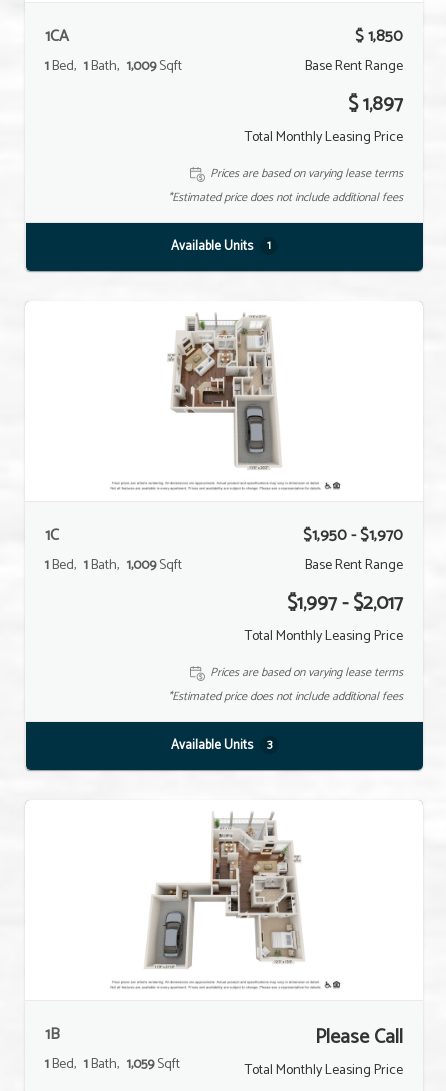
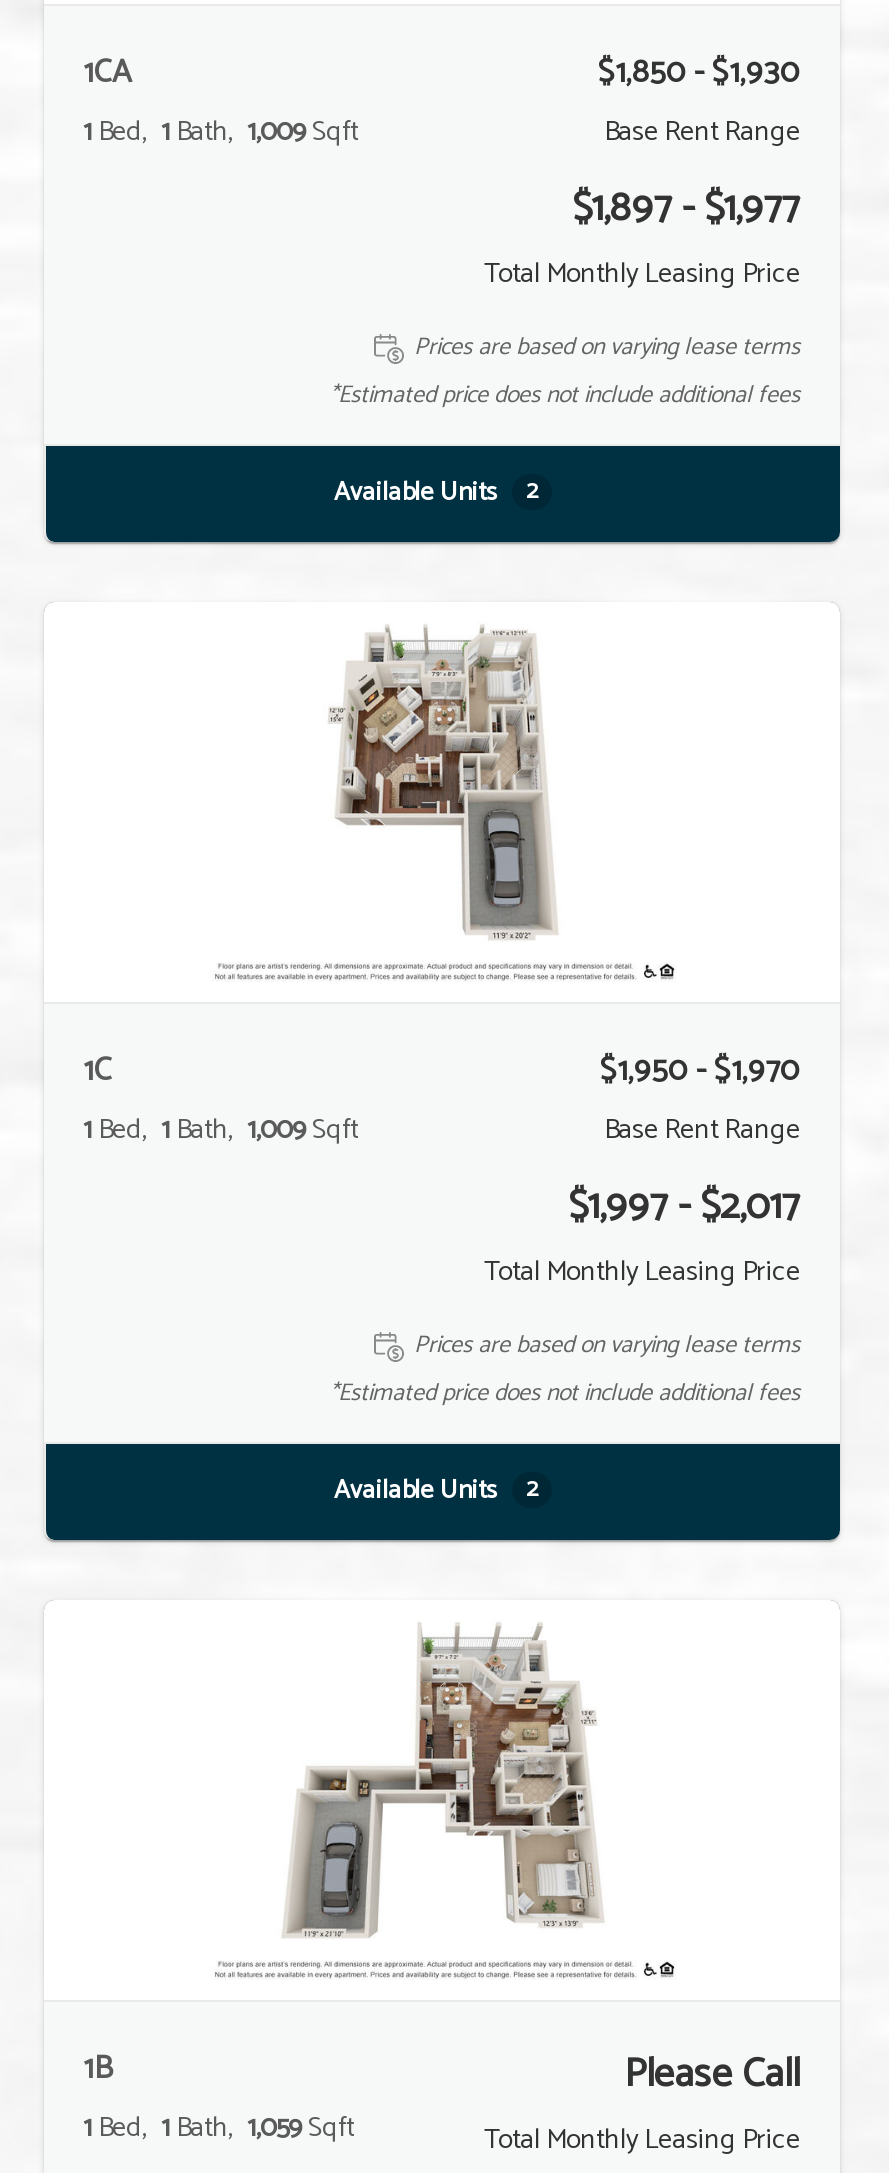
[355,23,403,50] $ 1,850 -> [598,46,800,100] $1,850 - $1,930
[348,88,403,121] $ 1,897 -> [572,176,800,242] $1,897 - $1,977
[171,236,271,257] Available Units 1 -> [334,472,538,514] Available Units 2
[170,735,271,756] Available Units 3 -> [334,1470,538,1512] Available Units 2

